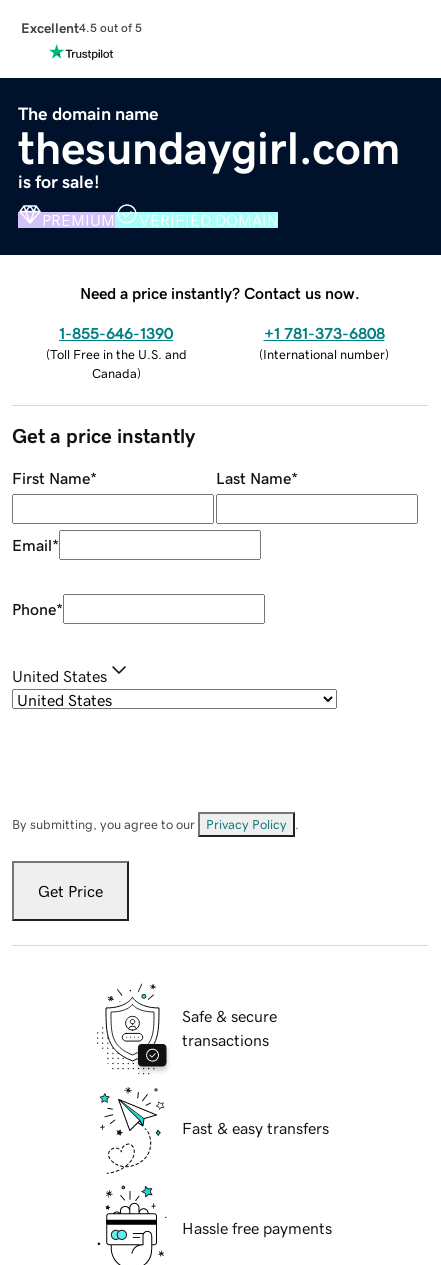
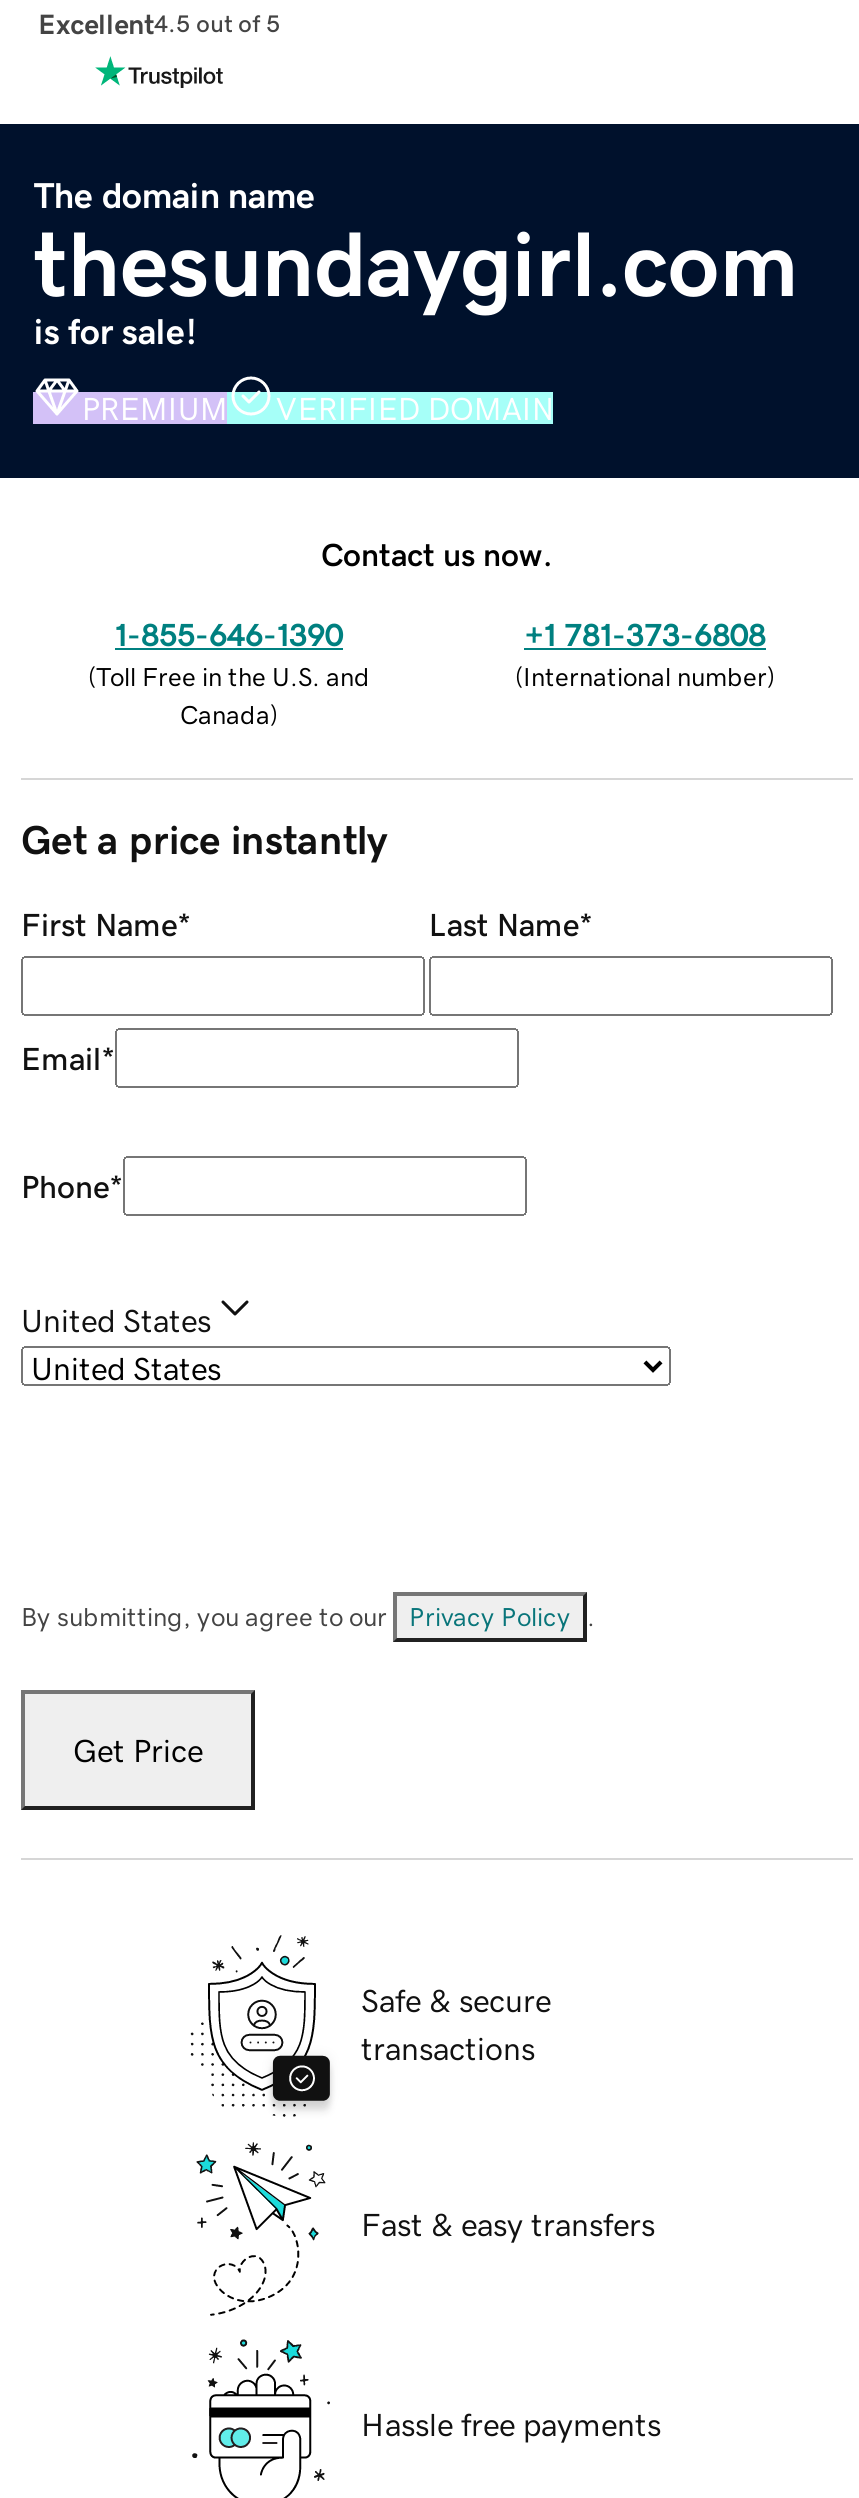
[80,285,360,301] Need a price instantly? Contact us now. -> [321,537,553,569] Contact us now.

